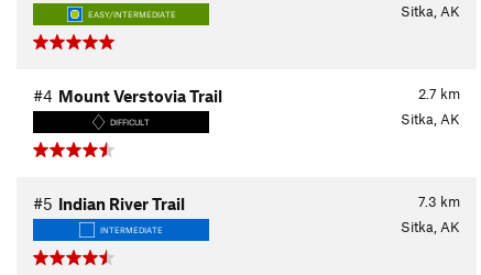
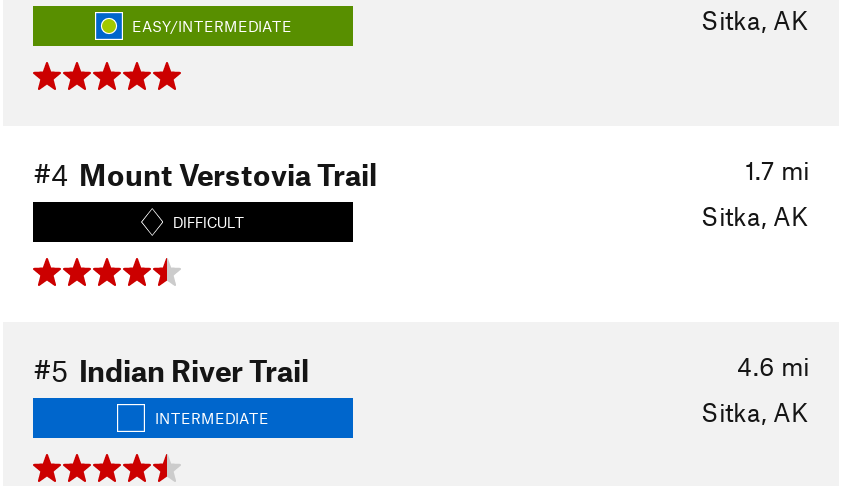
[418,85,460,103] 2.7 km -> [745,155,809,187] 1.7 mi
[418,193,460,211] 7.3 km -> [737,351,809,383] 4.6 mi

